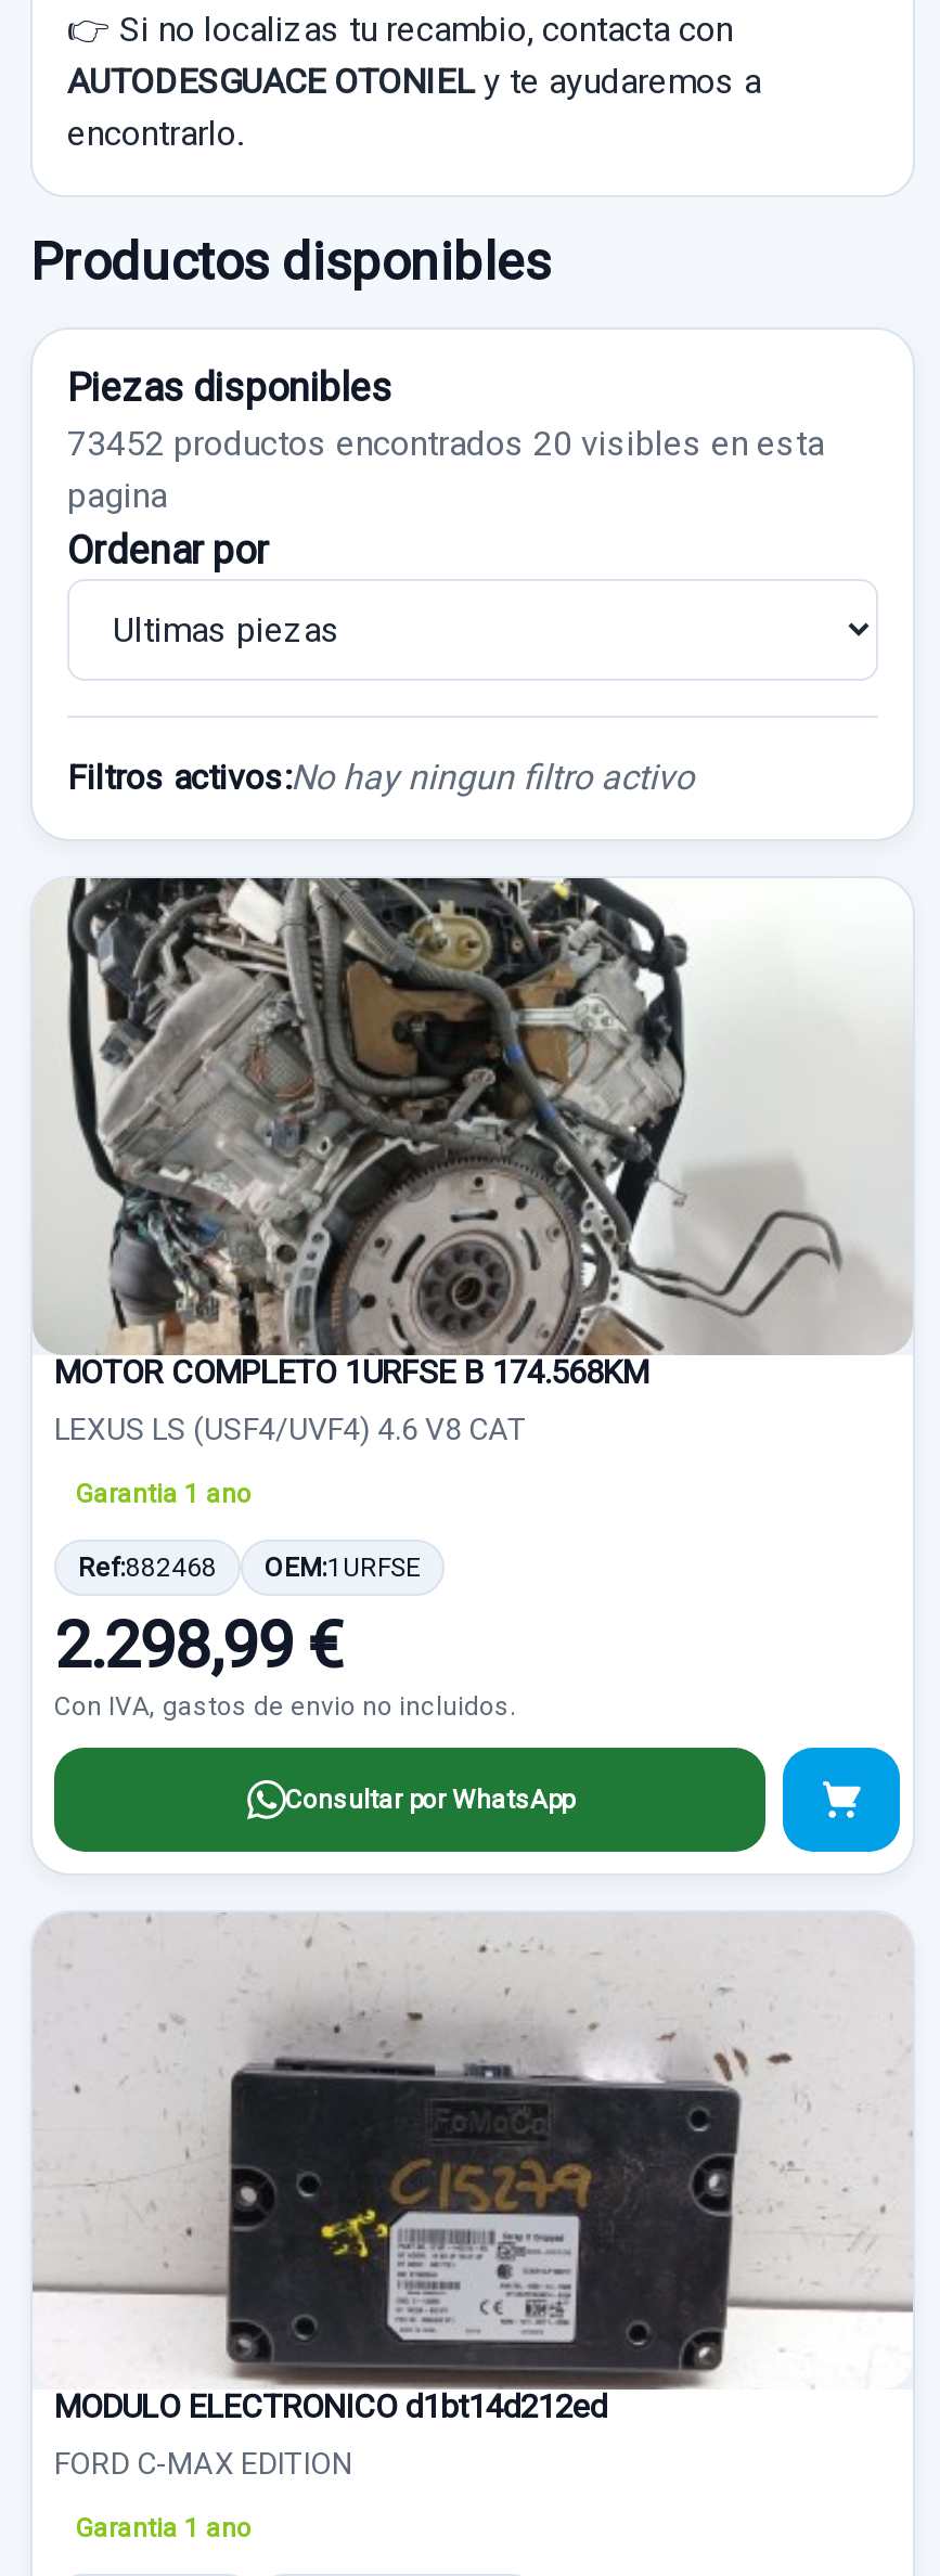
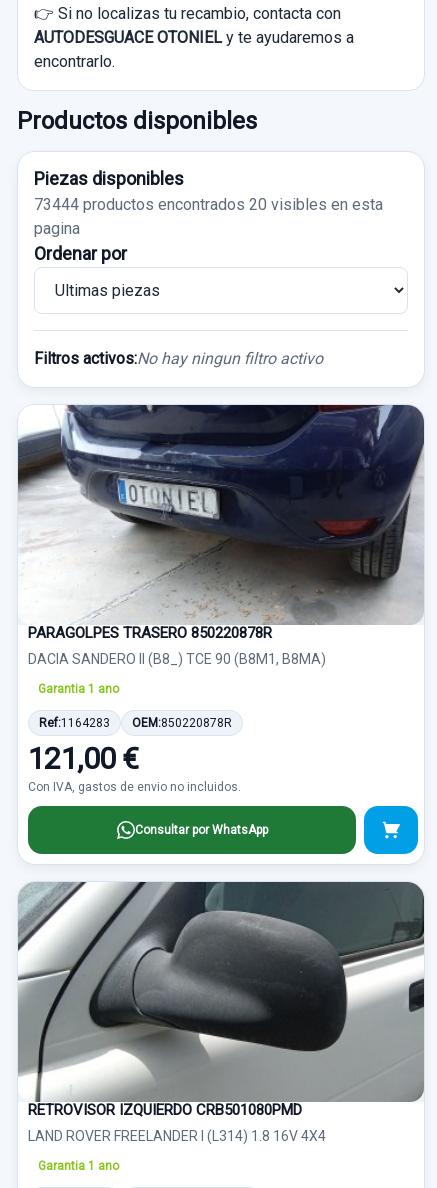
[67,423,824,464] 73452 productos encontrados 20 visibles en esta -> [34,195,383,214] 73444 productos encontrados 20 visibles en esta
[33,876,913,1392] [image] | MOTOR COMPLETO 1URFSE B 174.568KM -> [17,404,425,642] [image] | PARAGOLPES TRASERO 850220878R
[54,1412,527,1446] LEXUS LS (USF4/UVF4) 4.6 V8 CAT -> [28,651,326,667] DACIA SANDERO II (B8_) TCE 90 (B8M1, B8MA)
[78,1553,217,1583] Ref:882468 -> [39,716,110,730] Ref:1164283
[265,1553,421,1583] OEM:1URFSE -> [132,716,232,730] OEM:850220878R
[54,1607,343,1683] 2.298,99 € -> [28,741,138,776] 121,00 €
[33,1912,913,2426] [image] | MODULO ELECTRONICO d1bt14d212ed -> [17,881,425,1119] [image] | RETROVISOR IZQUIERDO CRB501080PMD
[54,2446,351,2481] FORD C-MAX EDITION -> [28,1128,326,1144] LAND ROVER FREELANDER I (L314) 1.8 16V 4X4

